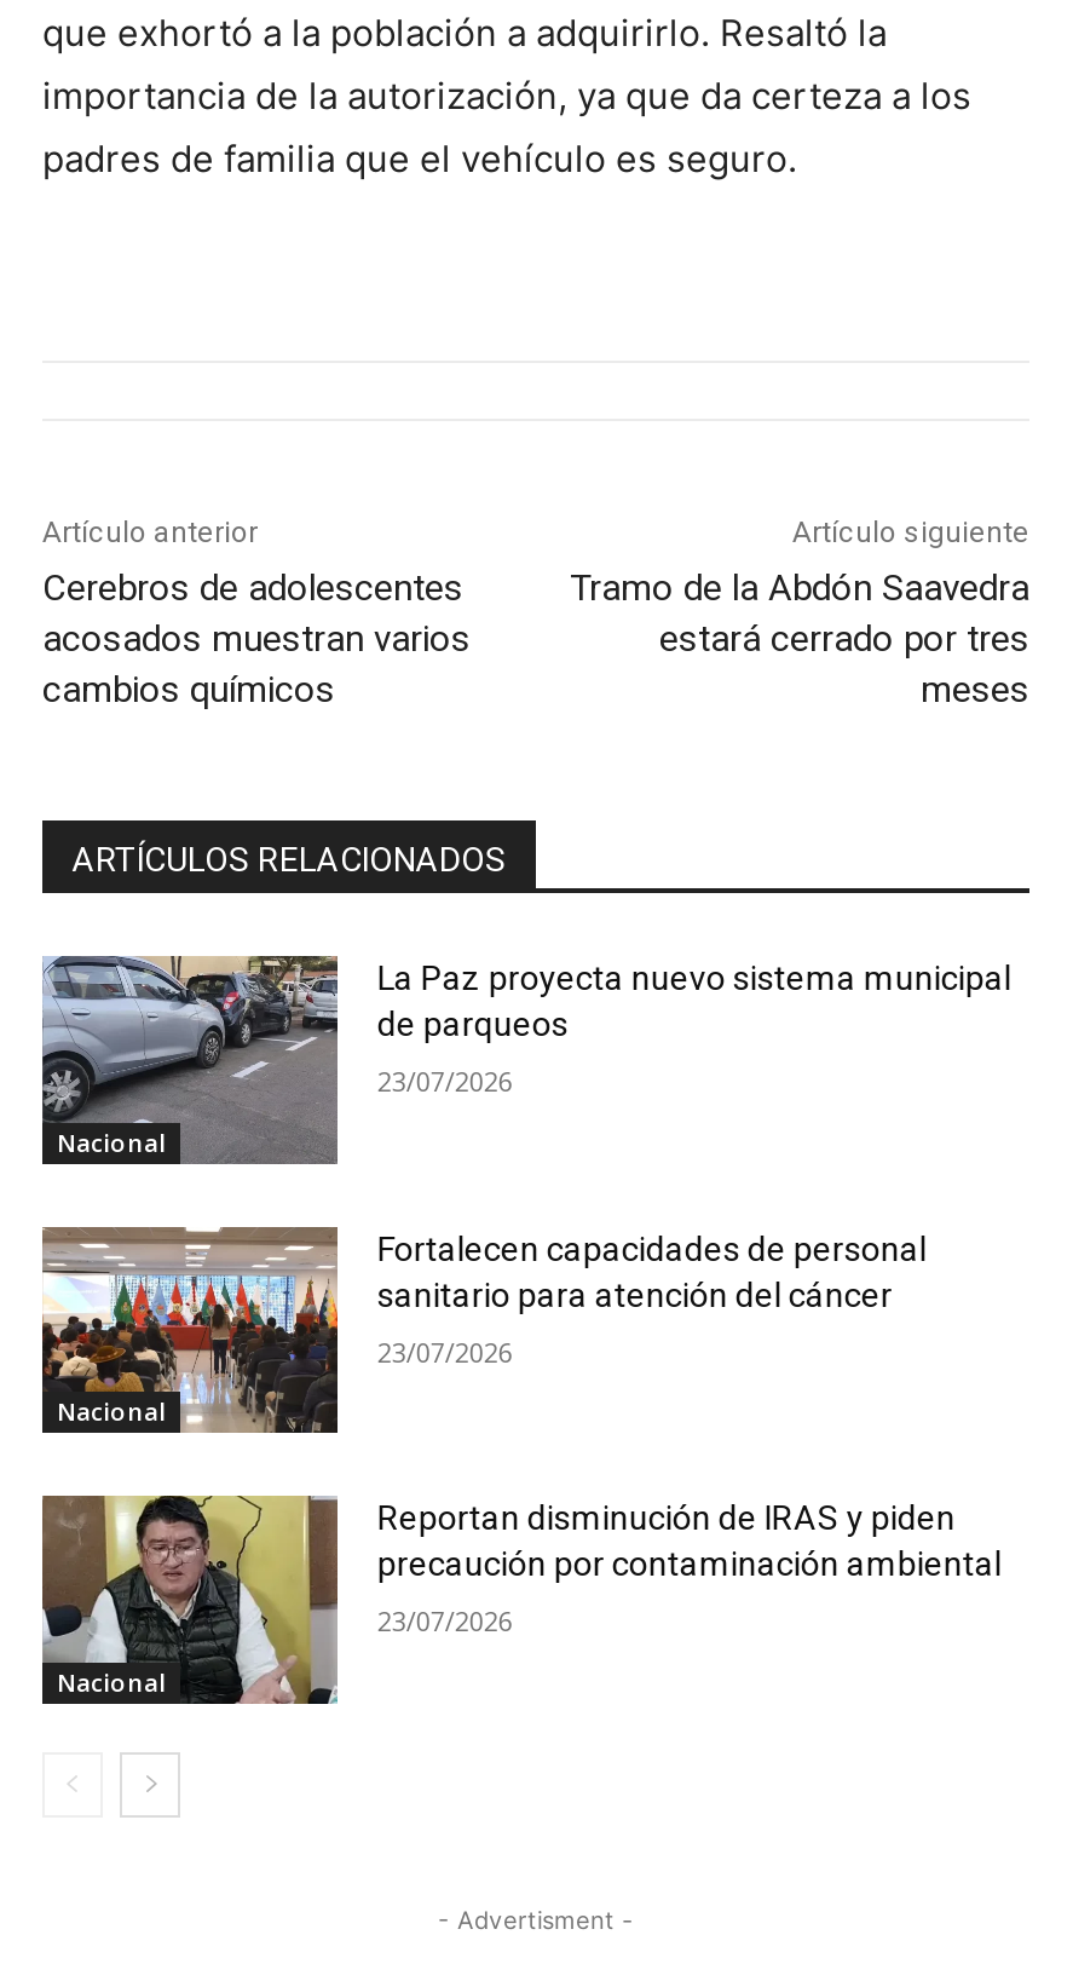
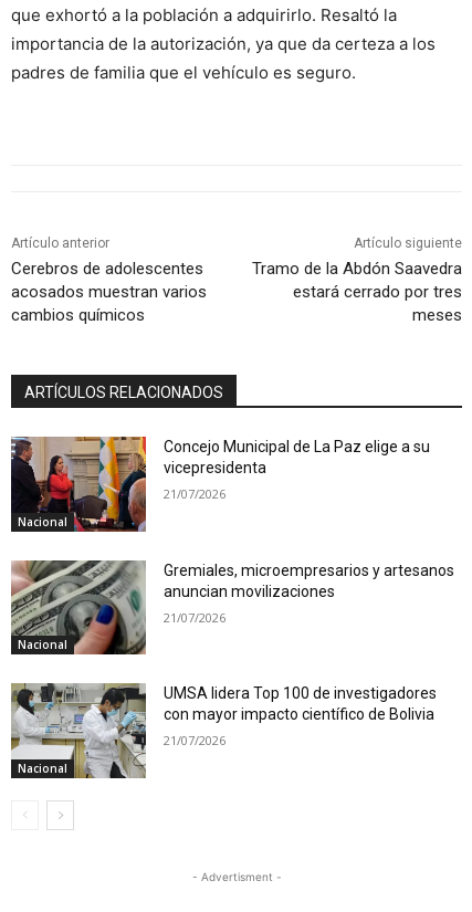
[40,954,1011,1164] [image] | La Paz proyecta nuevo sistema municipal | de parqueos -> [11,436,430,532] [image] | Concejo Municipal de La Paz elige a su | vicepresidenta
[377,1063,513,1099] 23/07/2026 -> [164,485,226,502] 21/07/2026
[42,1227,926,1435] [image] | Fortalecen capacidades de personal | sanitario para atención del cáncer -> [10,559,455,656] [image] | Gremiales, microempresarios y artesanos | anuncian movilizaciones
[377,1333,513,1369] 23/07/2026 -> [164,609,226,625] 21/07/2026
[42,1496,1001,1706] [image] | Reportan disminución de IRAS y piden | precaución por contaminación ambiental -> [10,682,437,779] [image] | UMSA lidera Top 100 de investigadores | con mayor impacto científico de Bolivia
[377,1603,513,1639] 23/07/2026 -> [164,732,226,749] 21/07/2026

